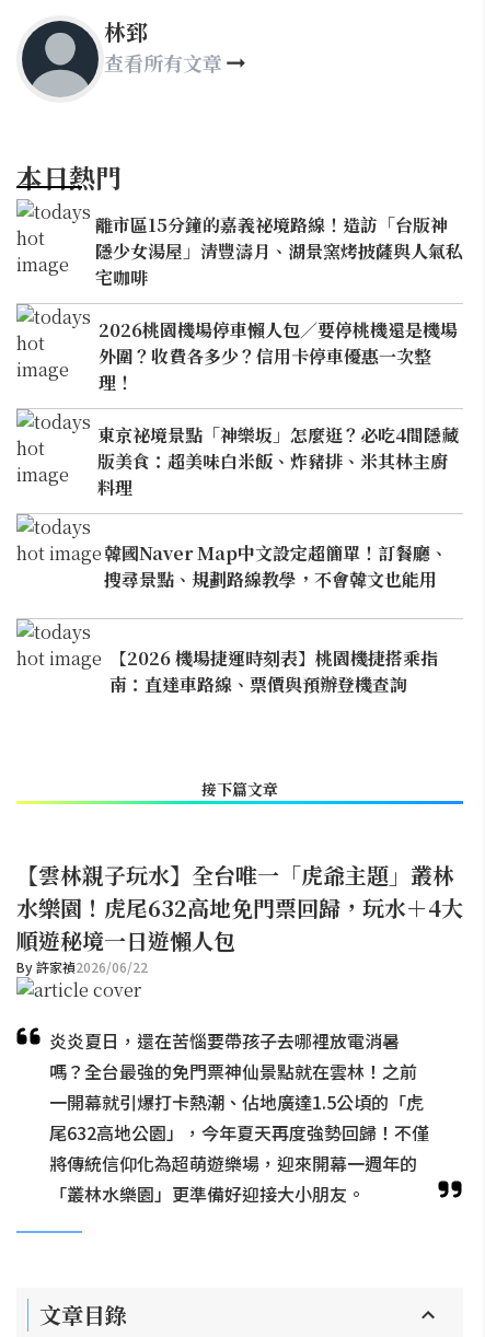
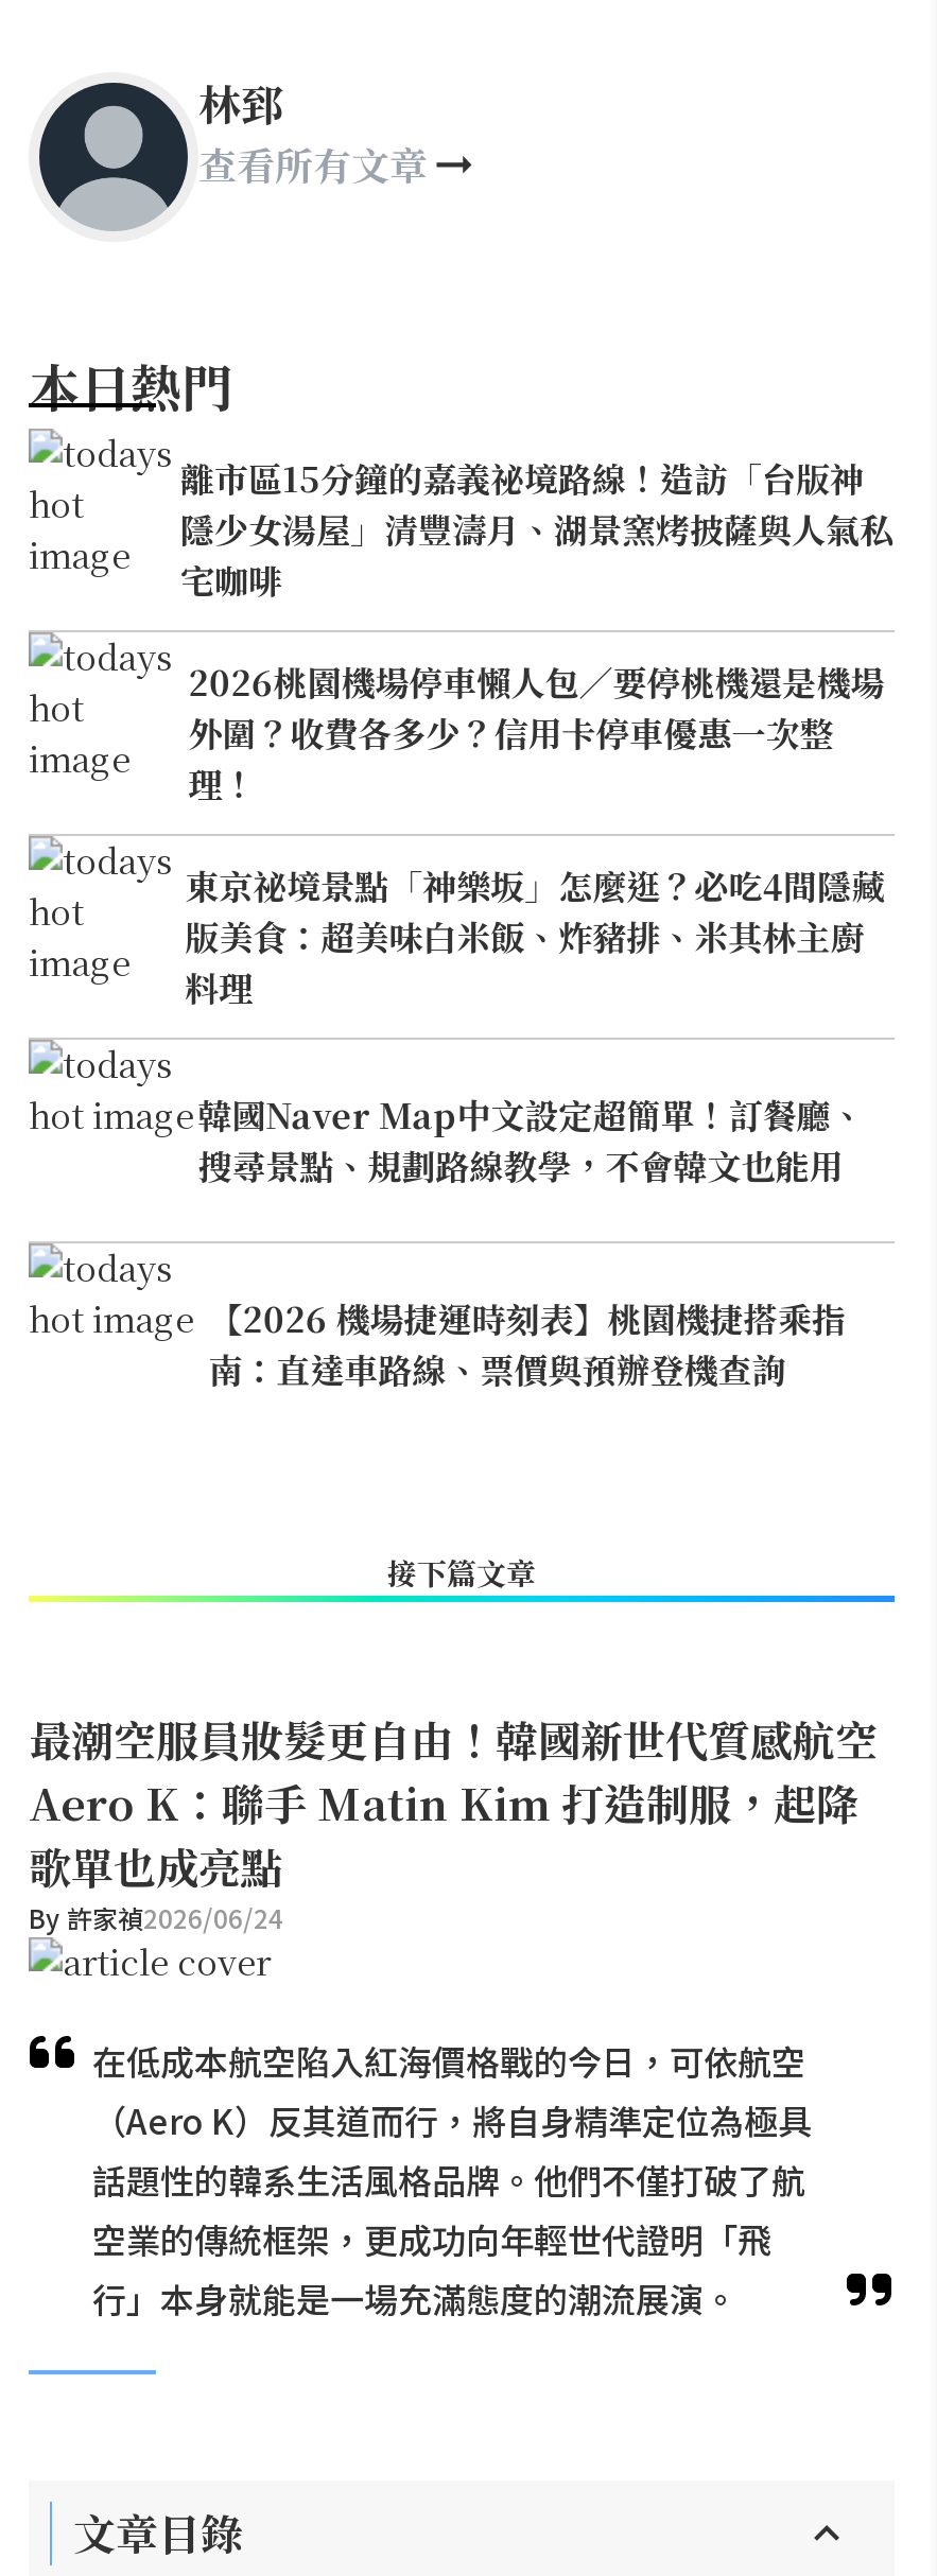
[16,859,463,976] 【雲林親子玩水】全台唯一「虎爺主題」叢林 | 水樂園！虎尾632高地免門票回歸，玩水＋4大 | 順遊秘境一日遊懶人包 | By 許家禎2026/06/22 -> [29,1708,878,1935] 最潮空服員妝髮更自由！韓國新世代質感航空 | Aero K：聯手 Matin Kim 打造制服，起降 | 歌單也成亮點 | By 許家禎2026/06/24
[49,1027,429,1207] 炎炎夏日，還在苦惱要帶孩子去哪裡放電消暑 | 嗎？全台最強的免門票神仙景點就在雲林！之前 | 一開幕就引爆打卡熱潮、佔地廣達1.5公頃的「虎 | 尾632高地公園」，今年夏天再度強勢回歸！不僅 | 將傳統信仰化為超萌遊樂場，迎來開幕一週年的 | 「叢林水樂園」更準備好迎接大小朋友。 -> [92,2035,812,2323] 在低成本航空陷入紅海價格戰的今日，可依航空 | （Aero K）反其道而行，將自身精準定位為極具 | 話題性的韓系生活風格品牌。他們不僅打破了航 | 空業的傳統框架，更成功向年輕世代證明「飛 | 行」本身就能是一場充滿態度的潮流展演。

